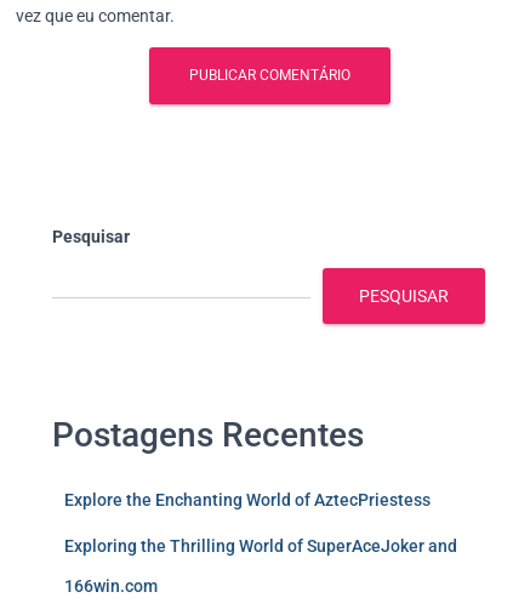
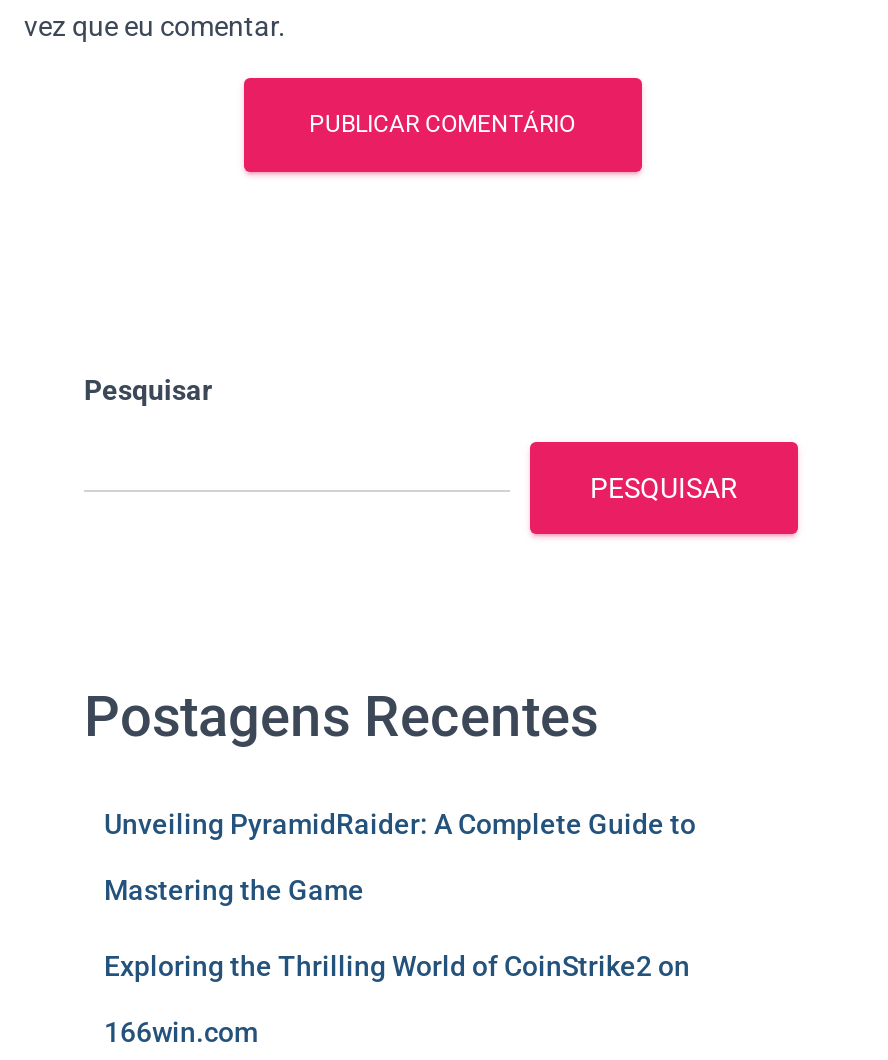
[64,490,457,556] Explore the Enchanting World of AztecPriestess | Exploring the Thrilling World of SuperAceJoker and -> [104,808,696,982] Unveiling PyramidRaider: A Complete Guide to | Mastering the Game | Exploring the Thrilling World of CoinStrike2 on

